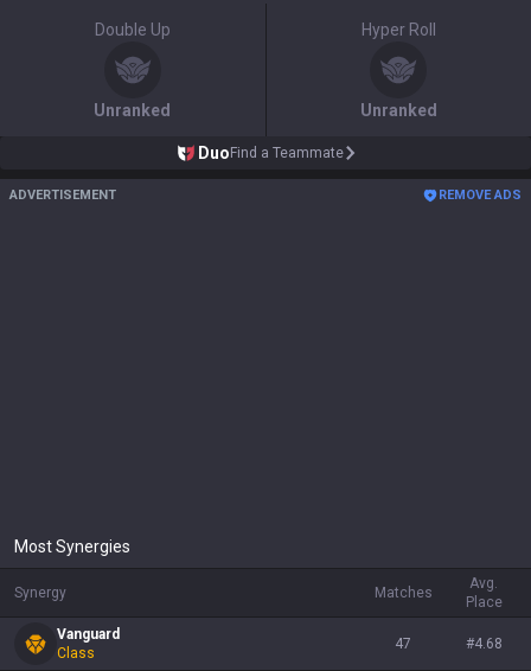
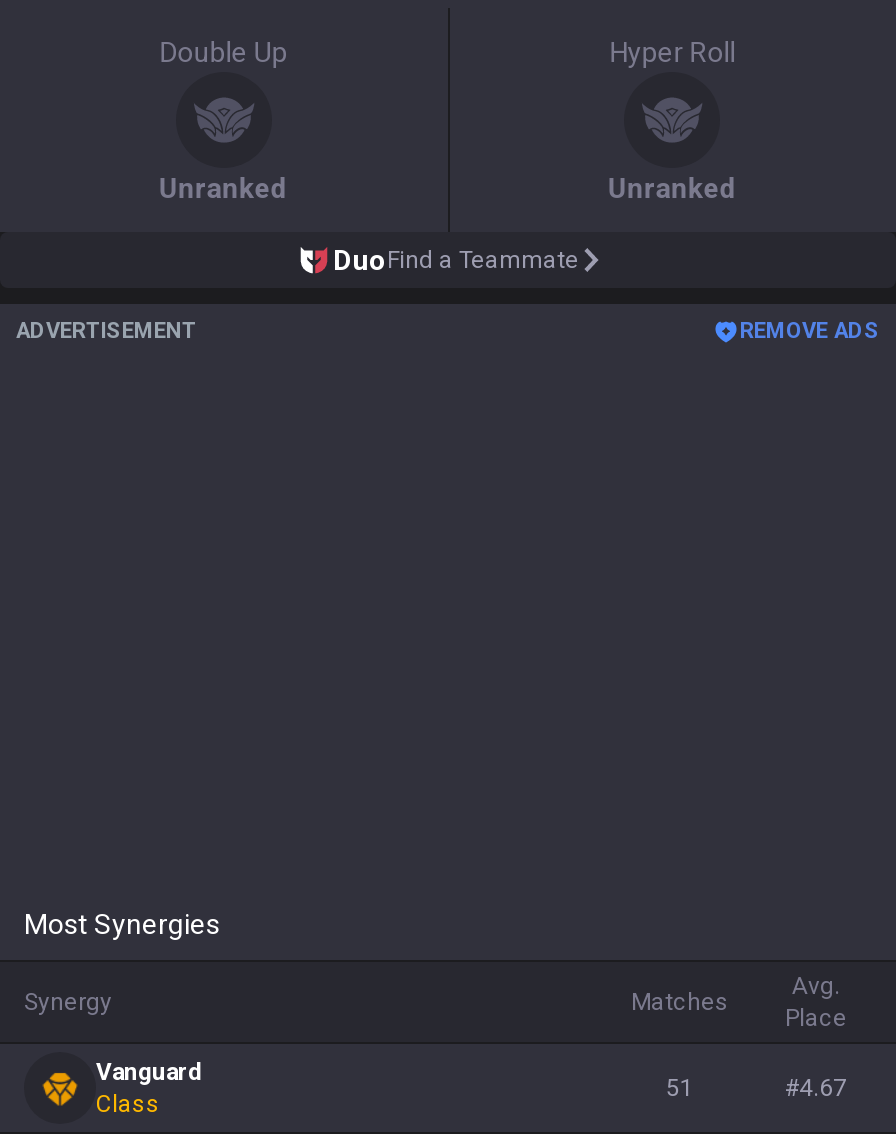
[395,635,411,652] 47 -> [666,1074,694,1102] 51
[465,635,502,652] #4.68 -> [785,1074,847,1102] #4.67

